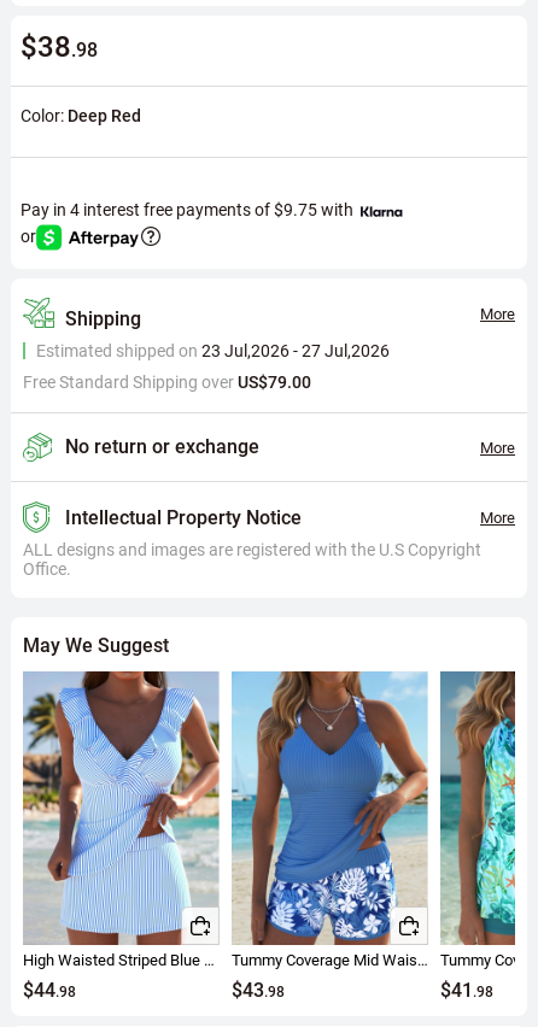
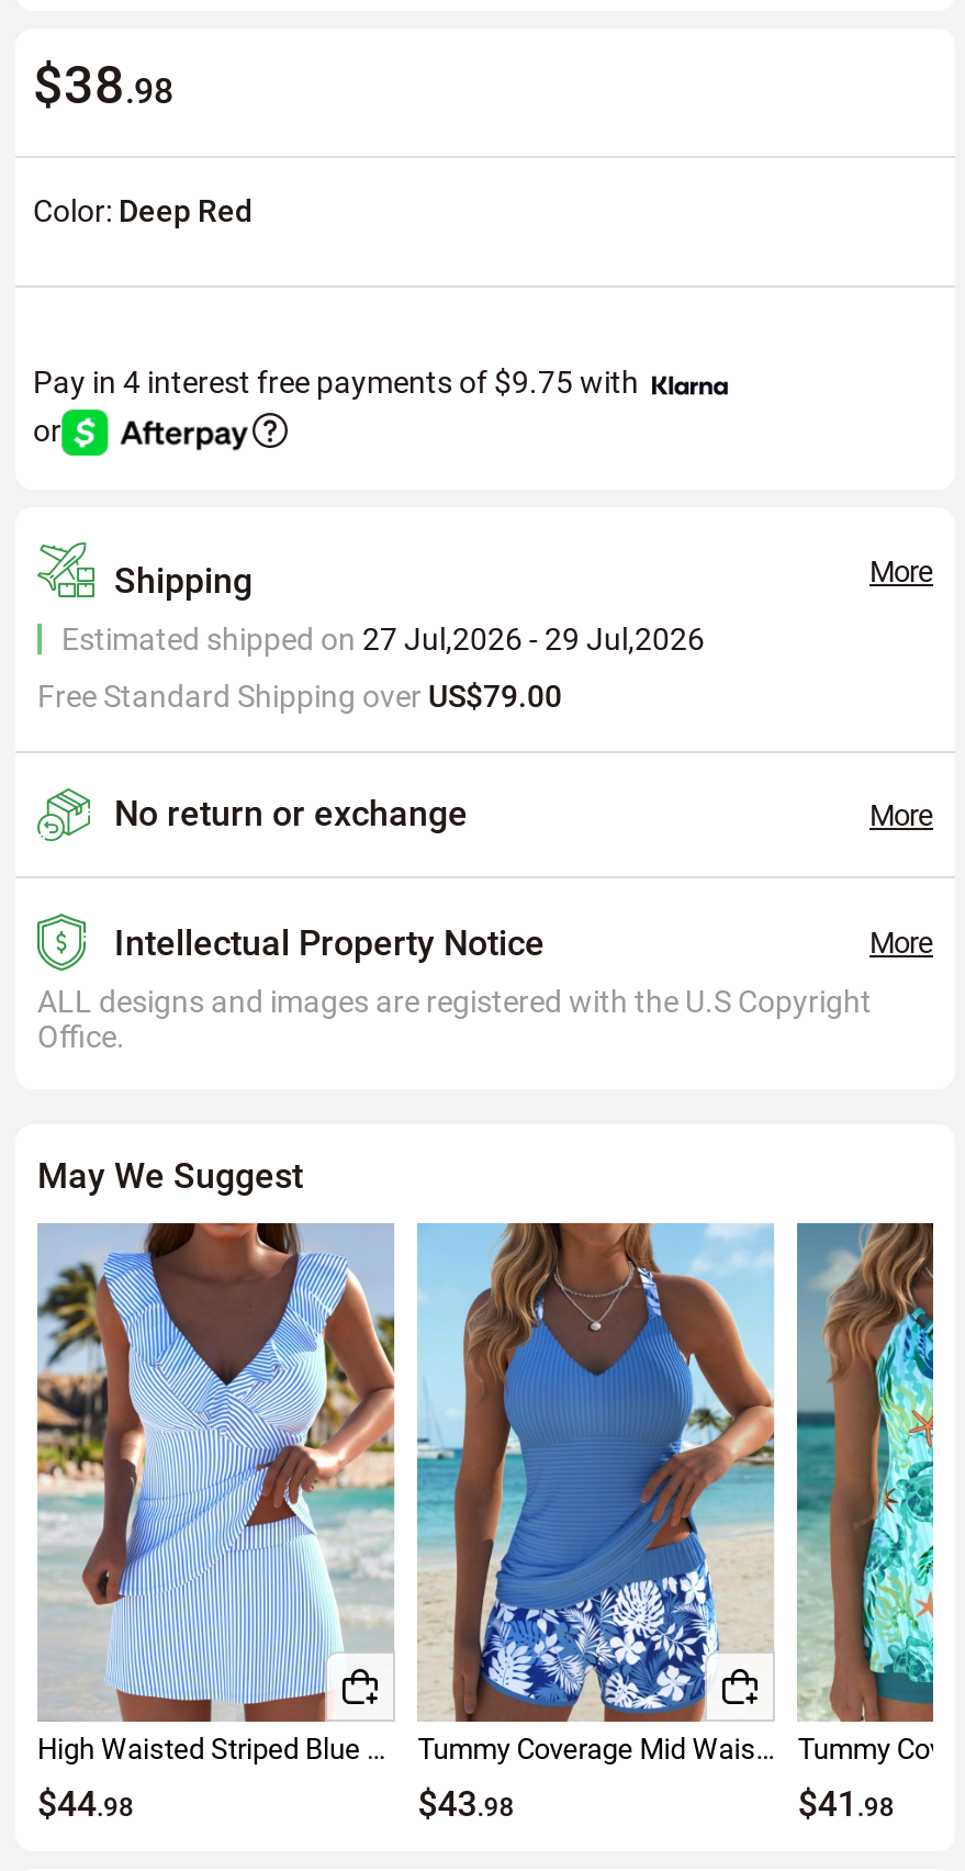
[33,341,390,361] Estimated shipped on 23 Jul,2026 - 27 Jul,2026 -> [55,622,705,657] Estimated shipped on 27 Jul,2026 - 29 Jul,2026

